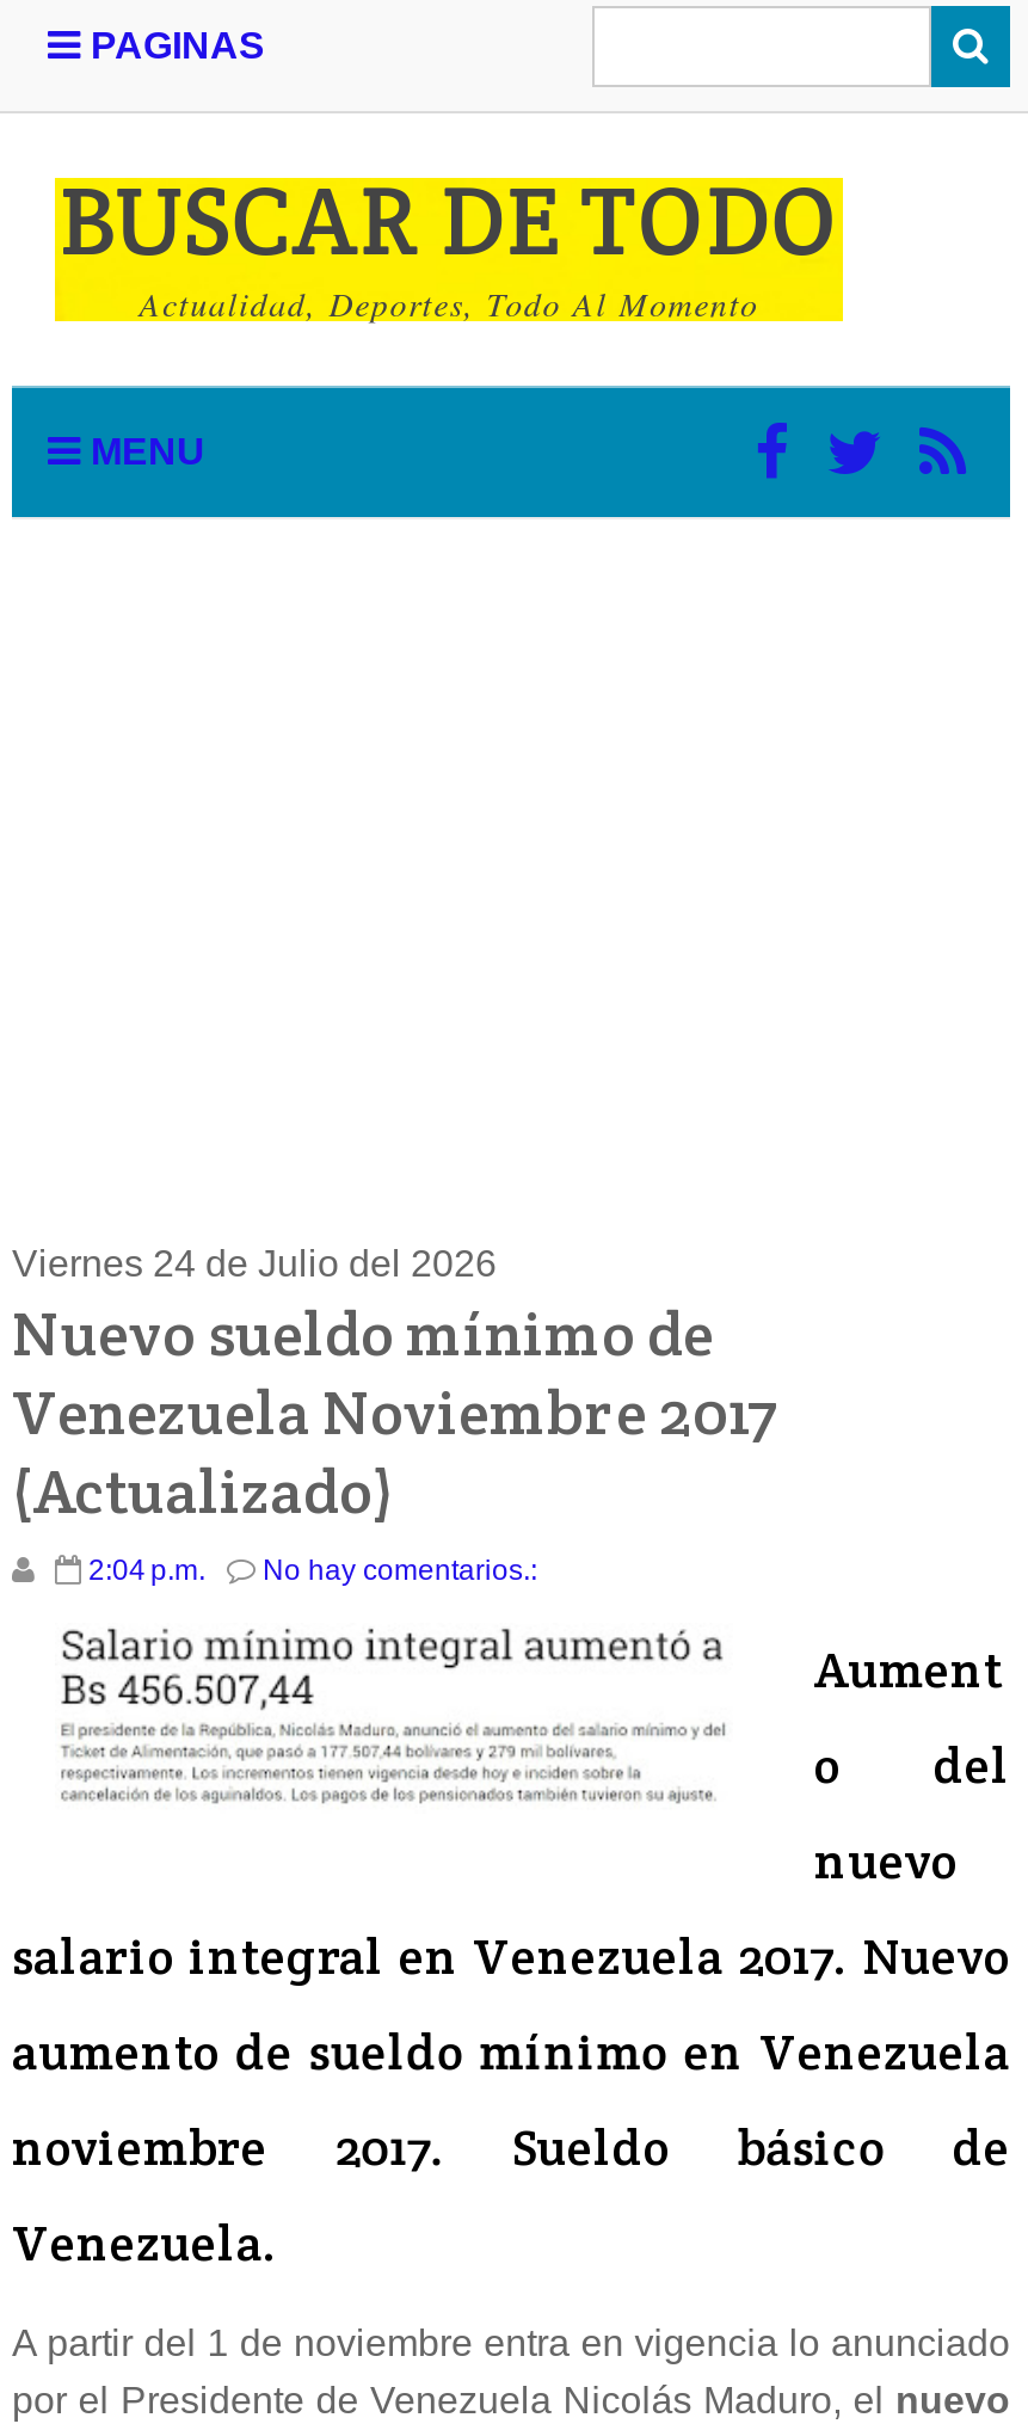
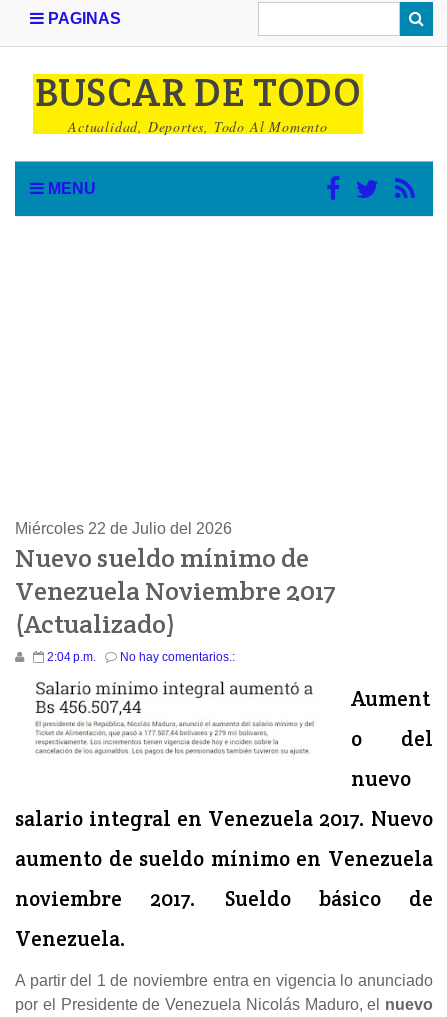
[12,1243,497,1284] Viernes 24 de Julio del 2026 -> [15,520,232,537] Miércoles 22 de Julio del 2026

